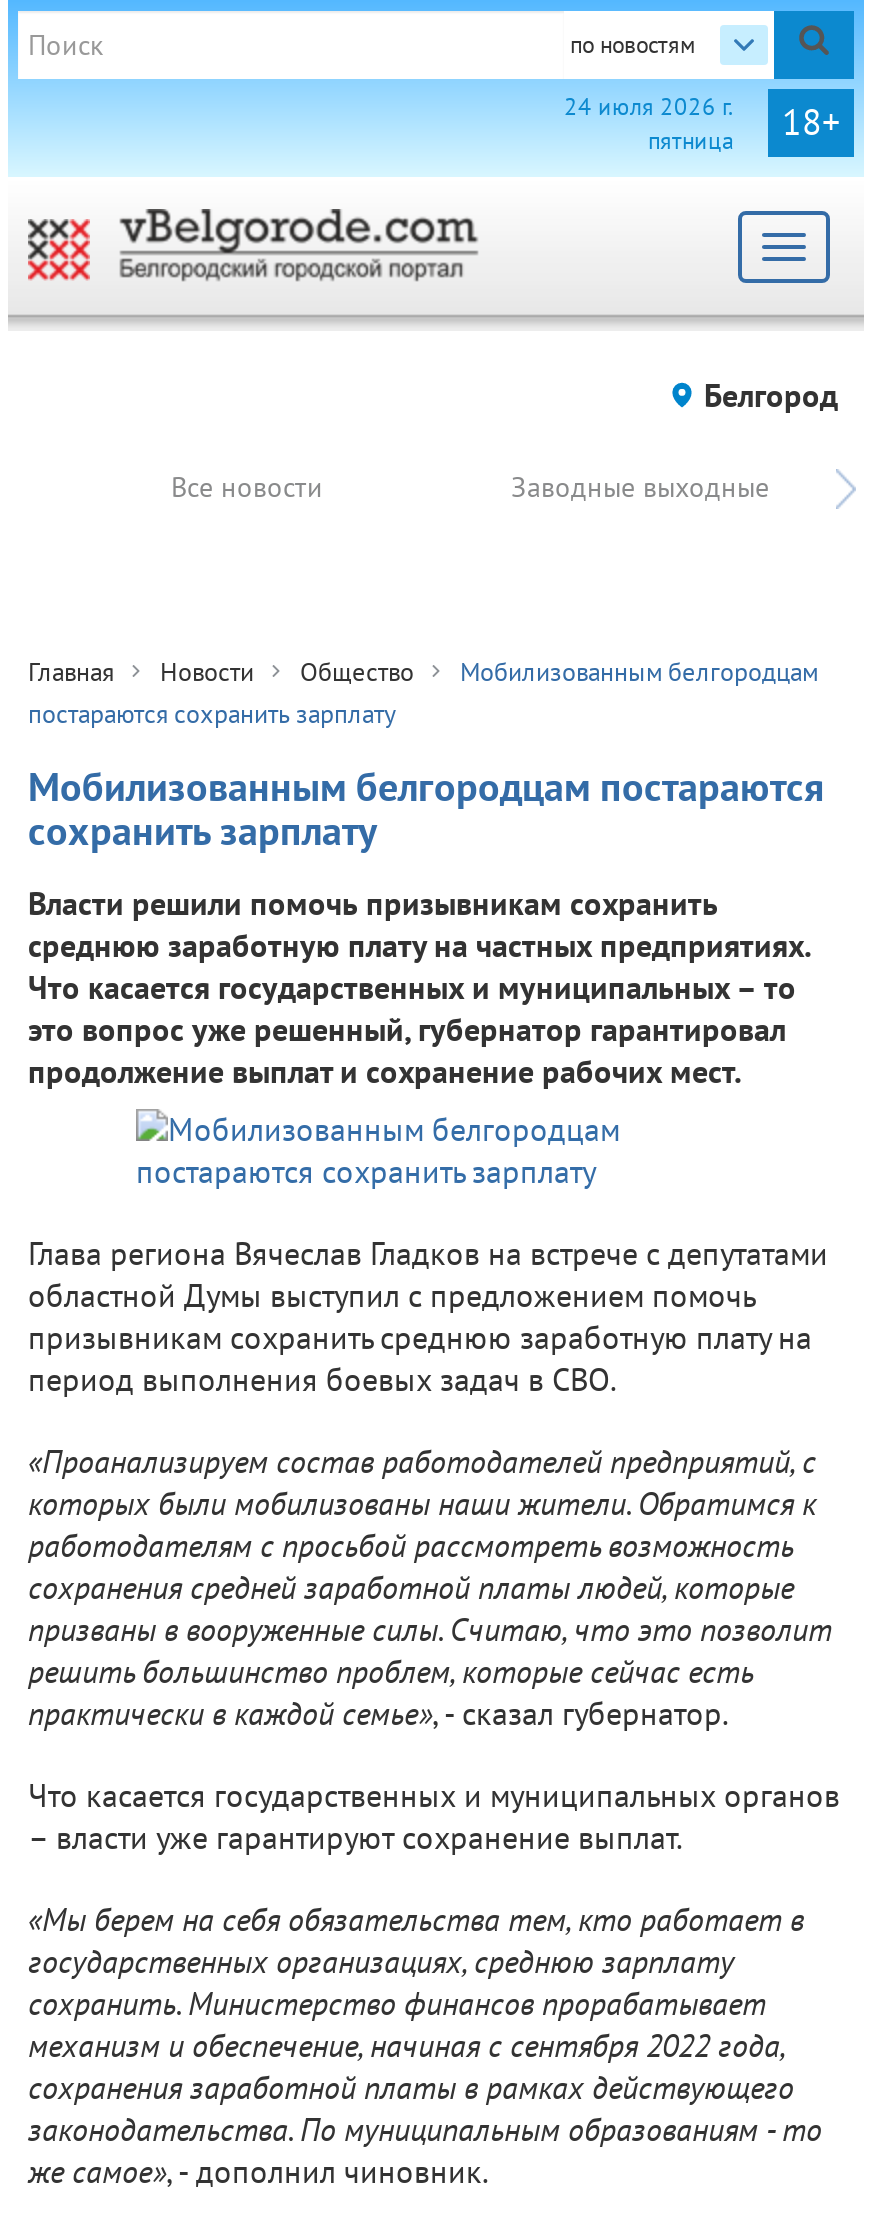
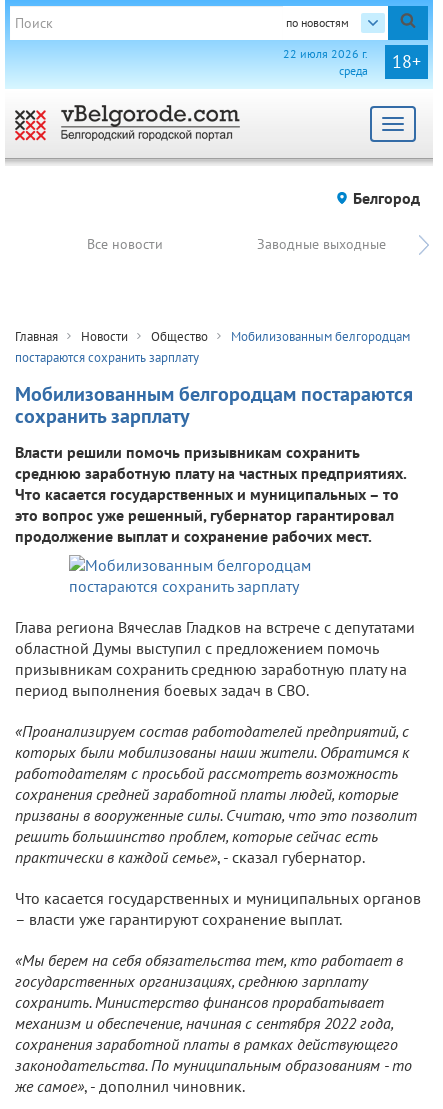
[564,91,734,155] 24 июля 2026 г. | пятница -> [283,46,368,78] 22 июля 2026 г. | среда

